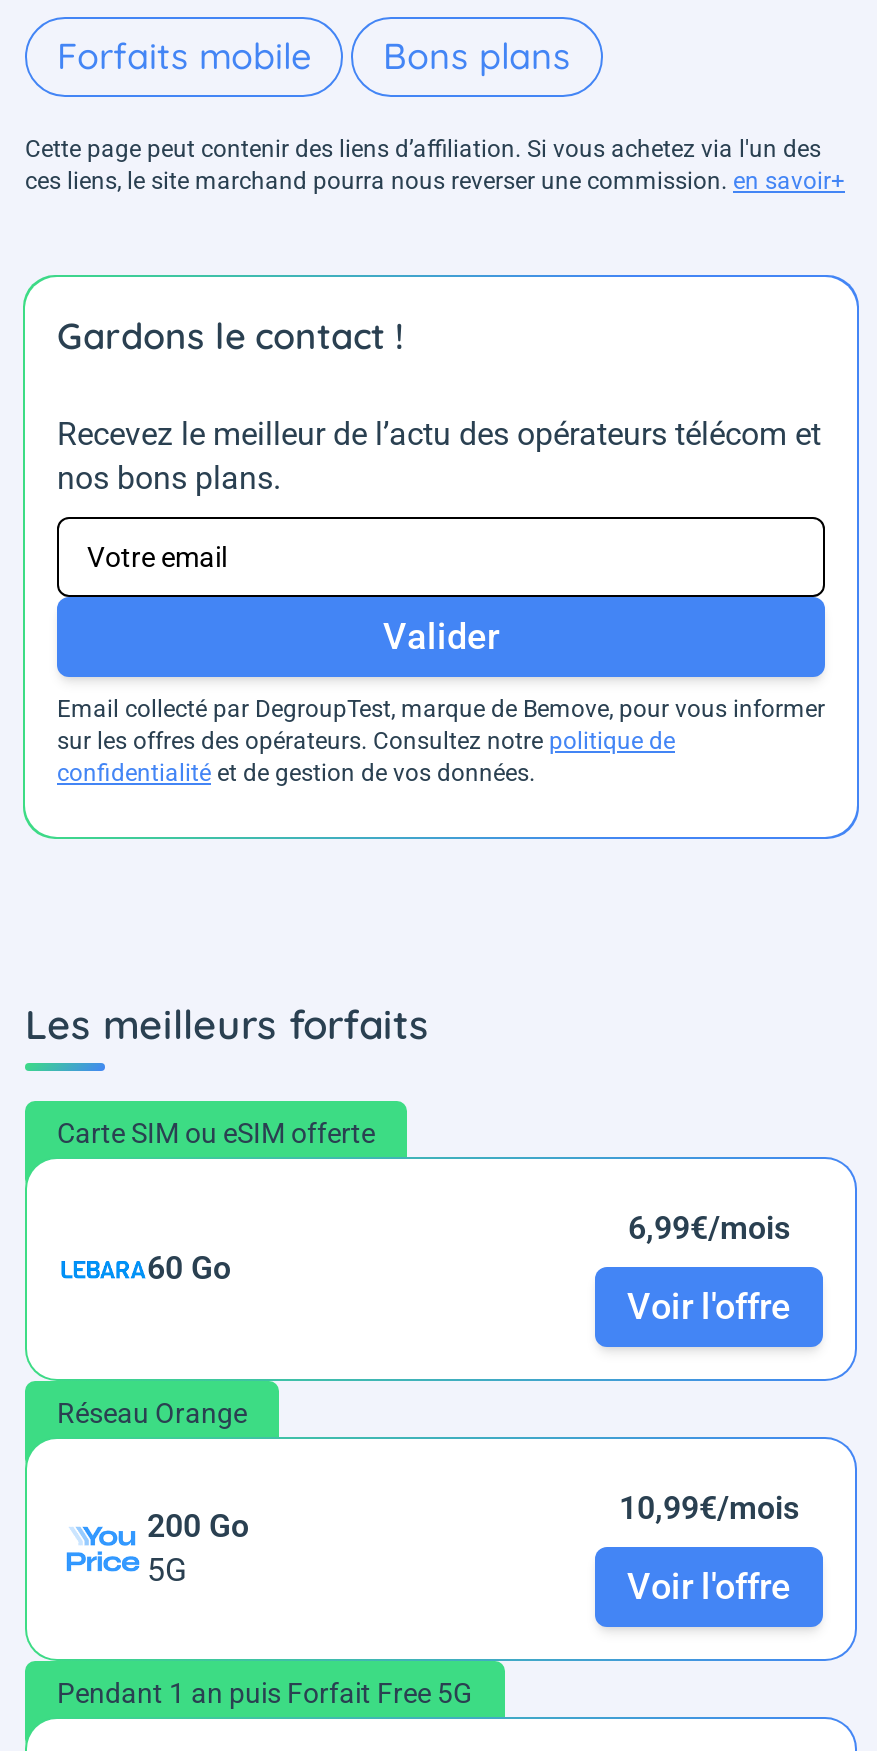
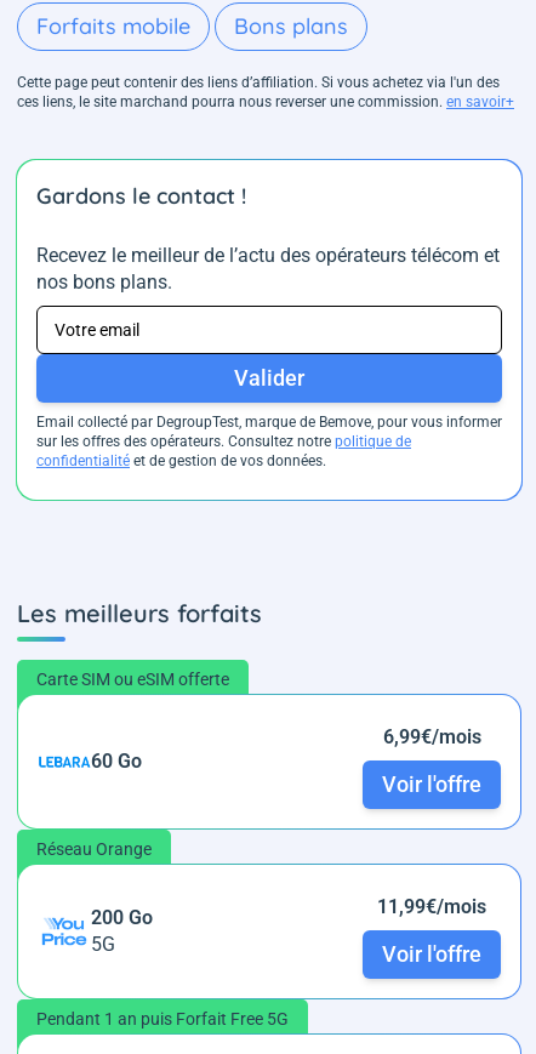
[619,1489,799,1527] 10,99€/mois -> [377,895,486,918] 11,99€/mois

